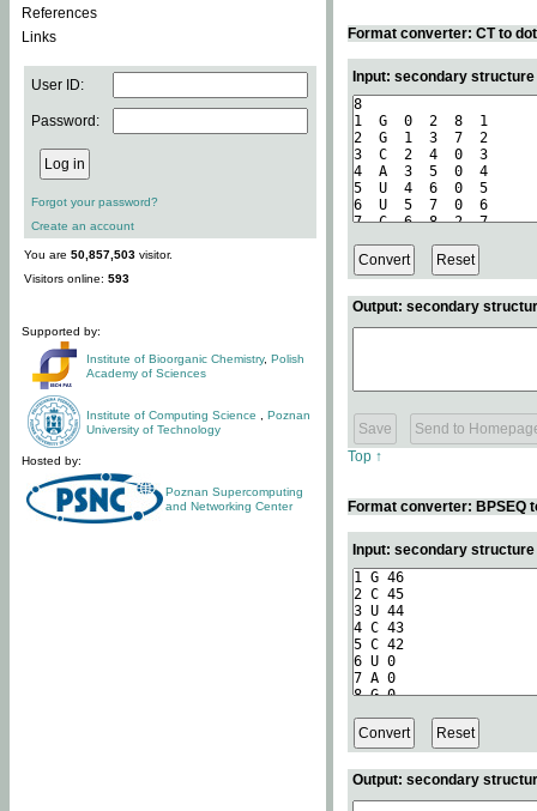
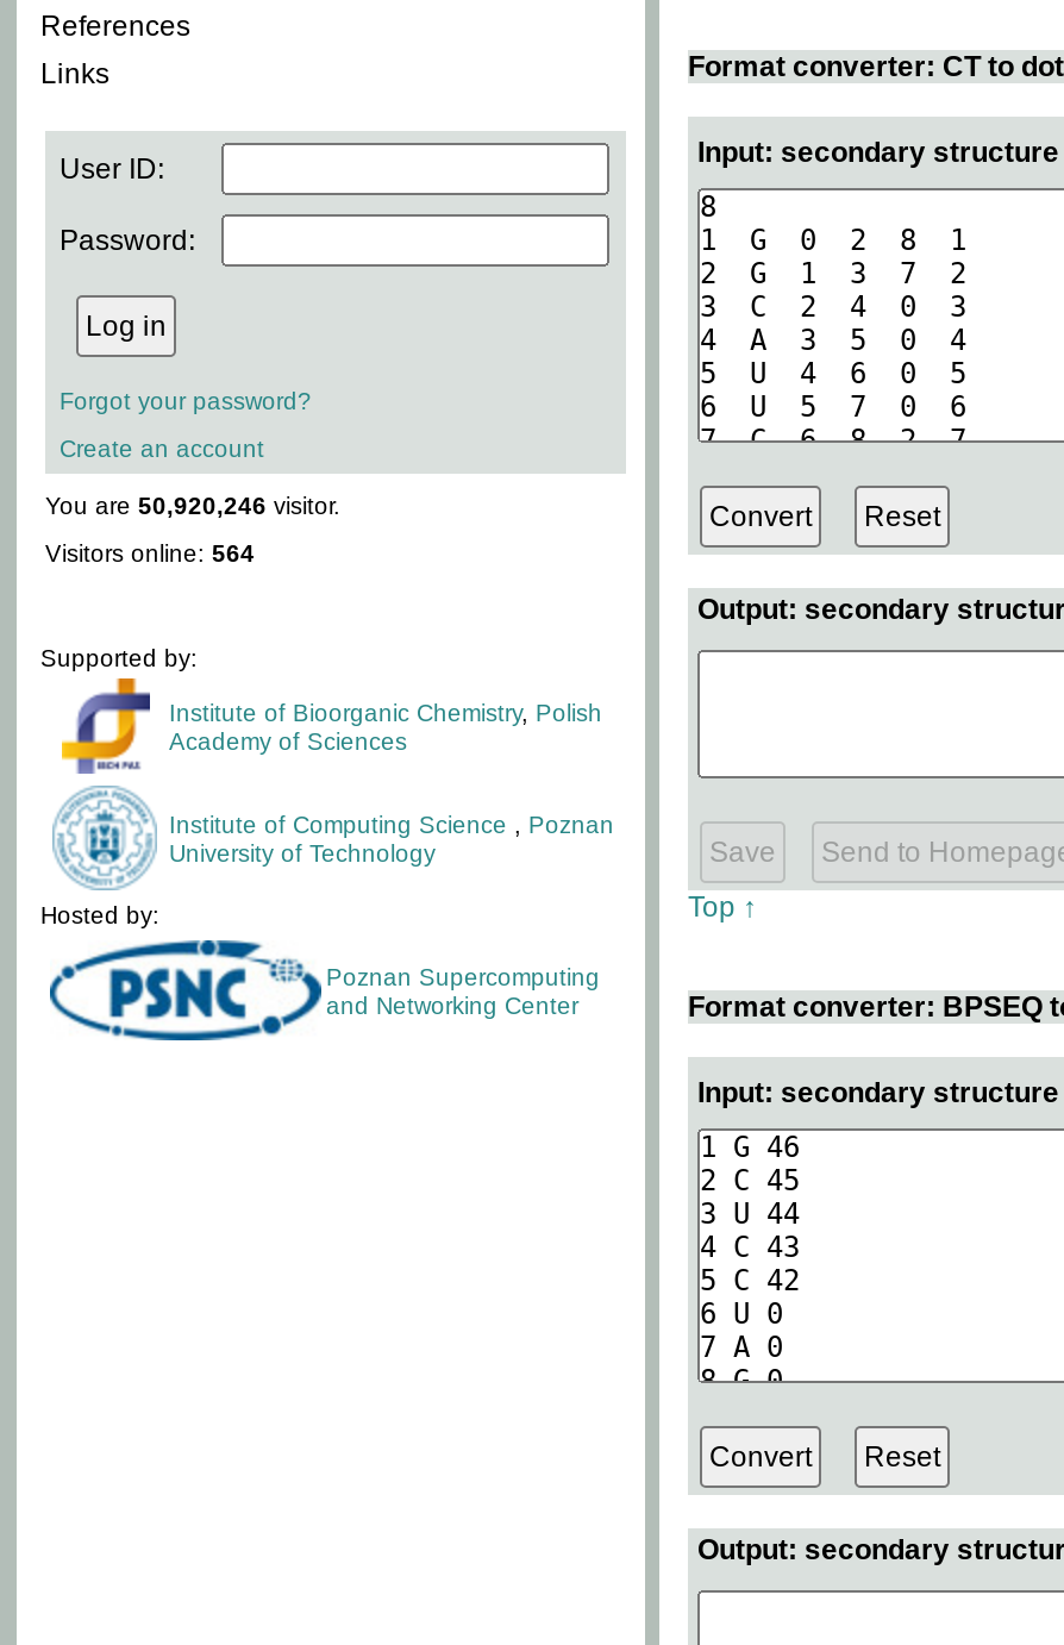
[24,248,173,261] You are 50,857,503 visitor. -> [45,493,340,519] You are 50,920,246 visitor.
[24,272,129,285] Visitors online: 593 -> [45,540,255,567] Visitors online: 564

